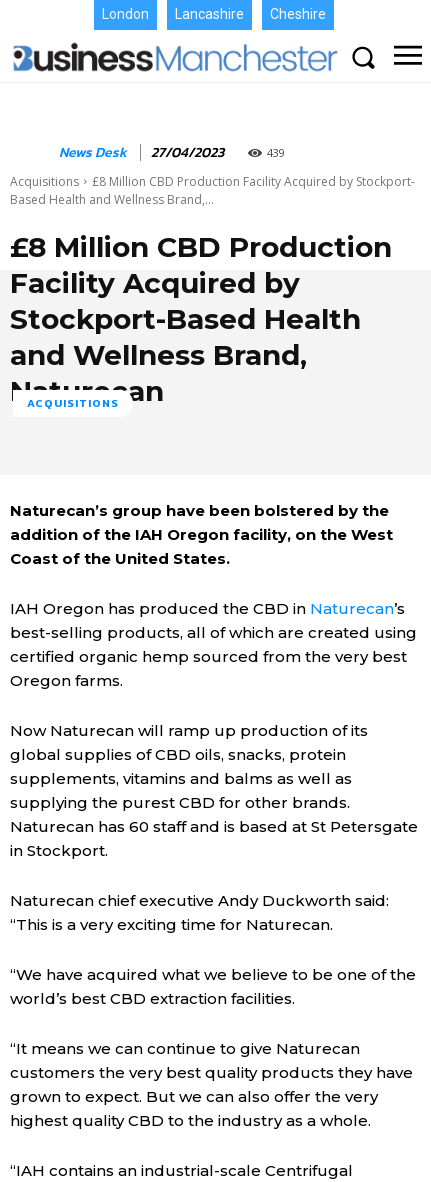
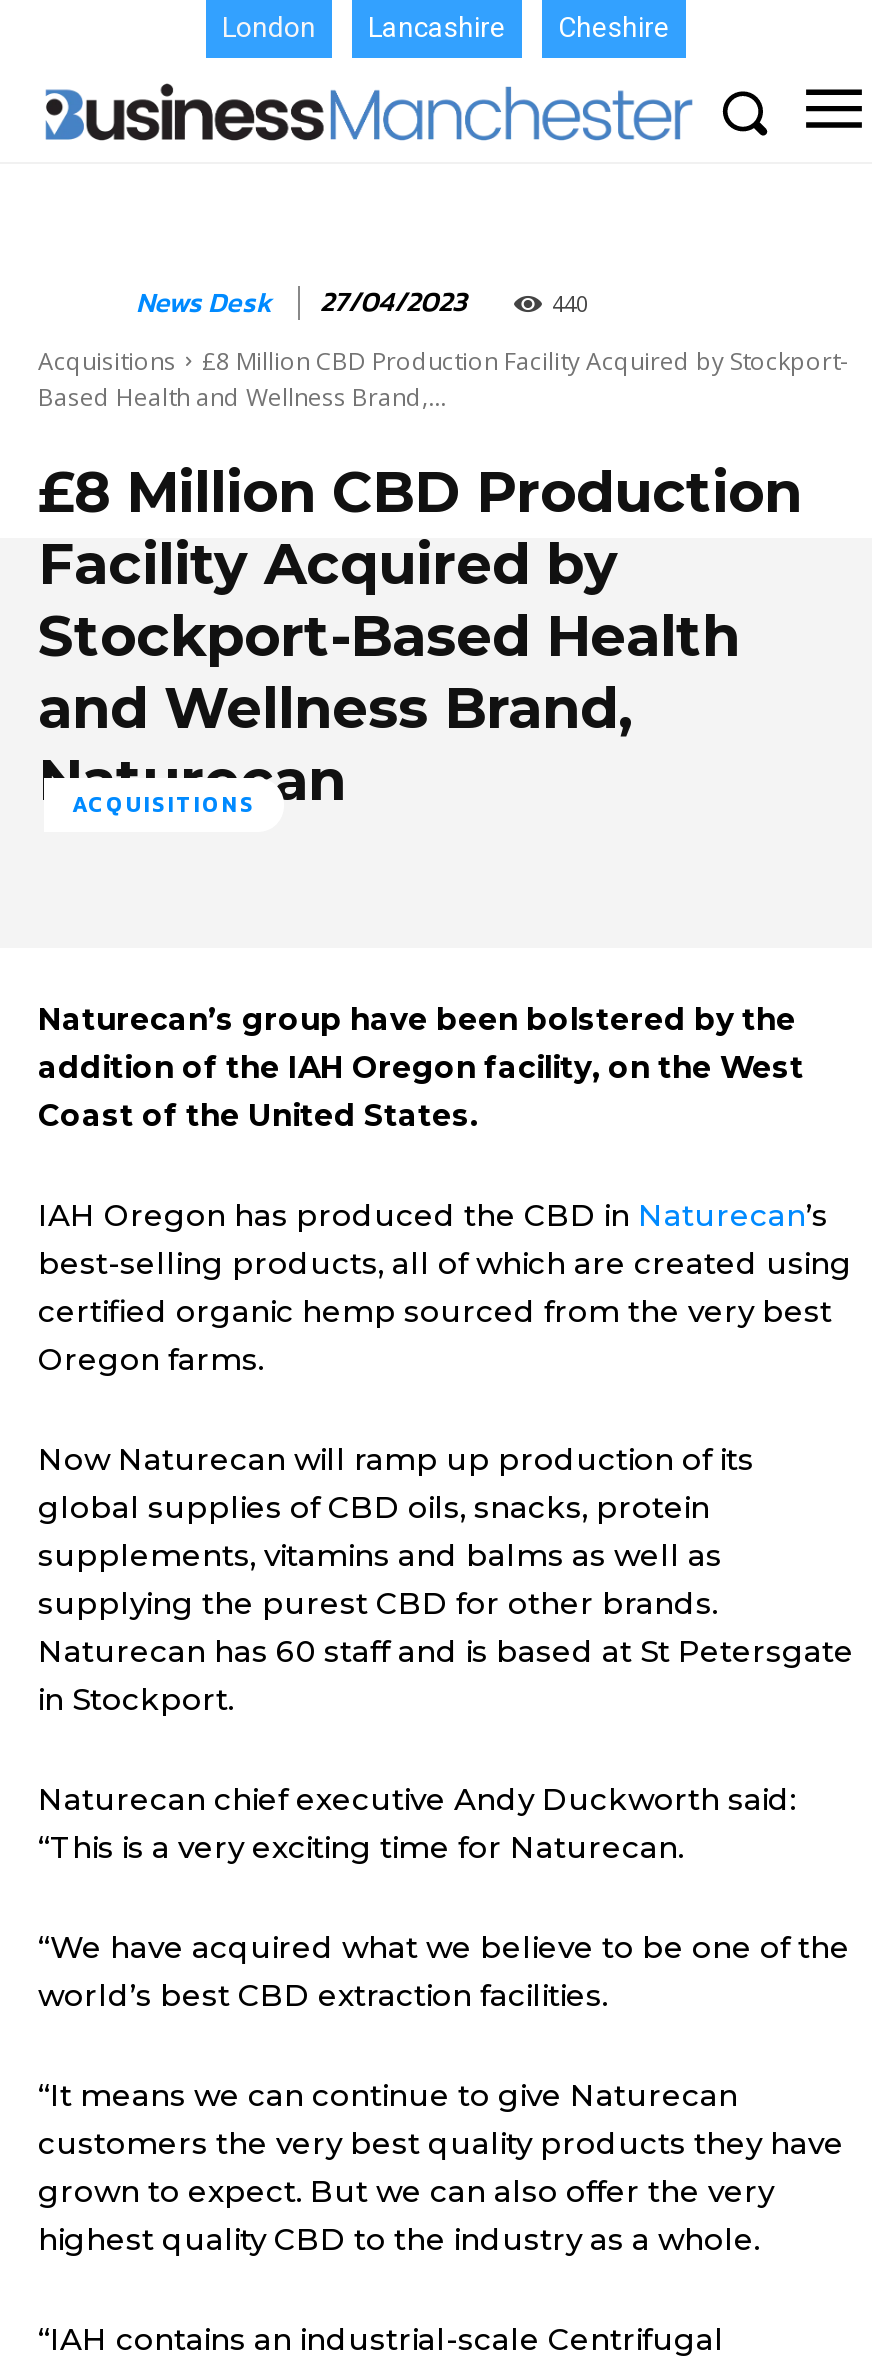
[267,145,285,160] 439 -> [552,288,588,318] 440

